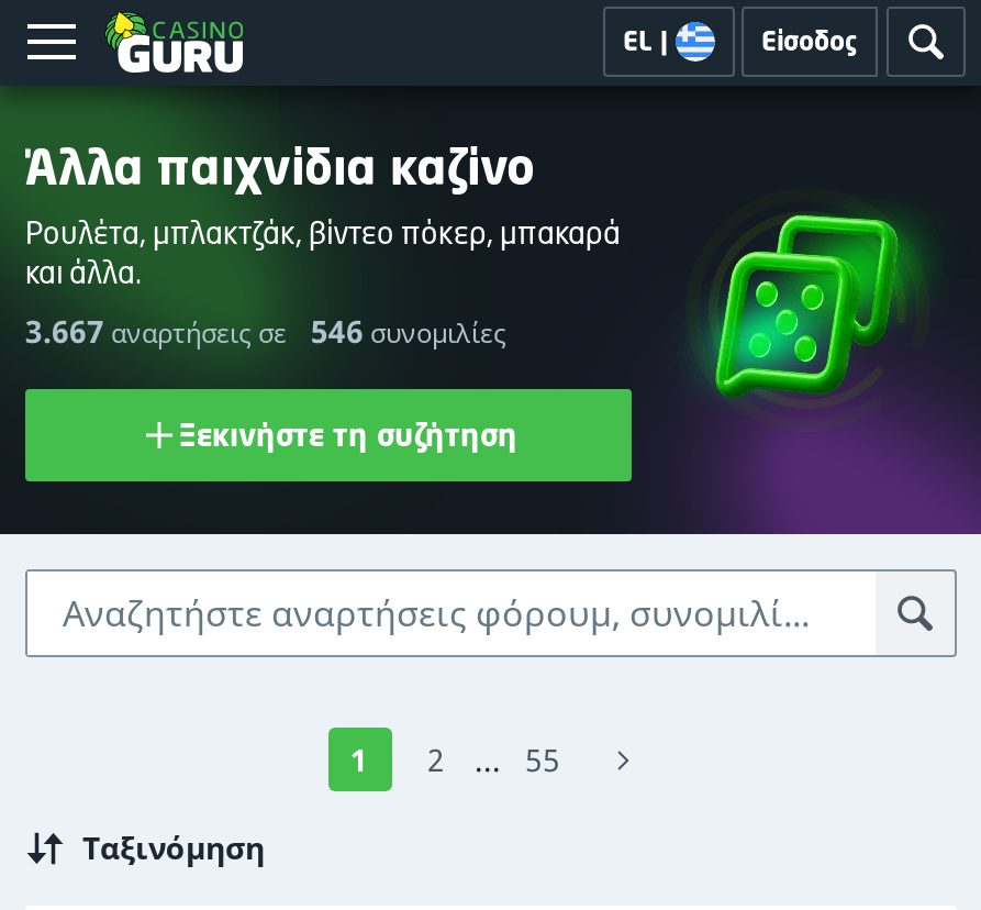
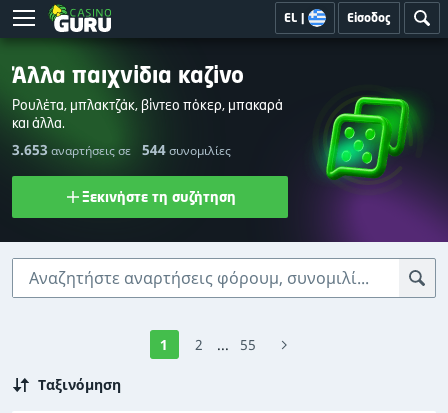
[25,310,506,352] 3.667 αναρτήσεις σε 546 συνομιλίες -> [12,140,231,159] 3.653 αναρτήσεις σε 544 συνομιλίες

